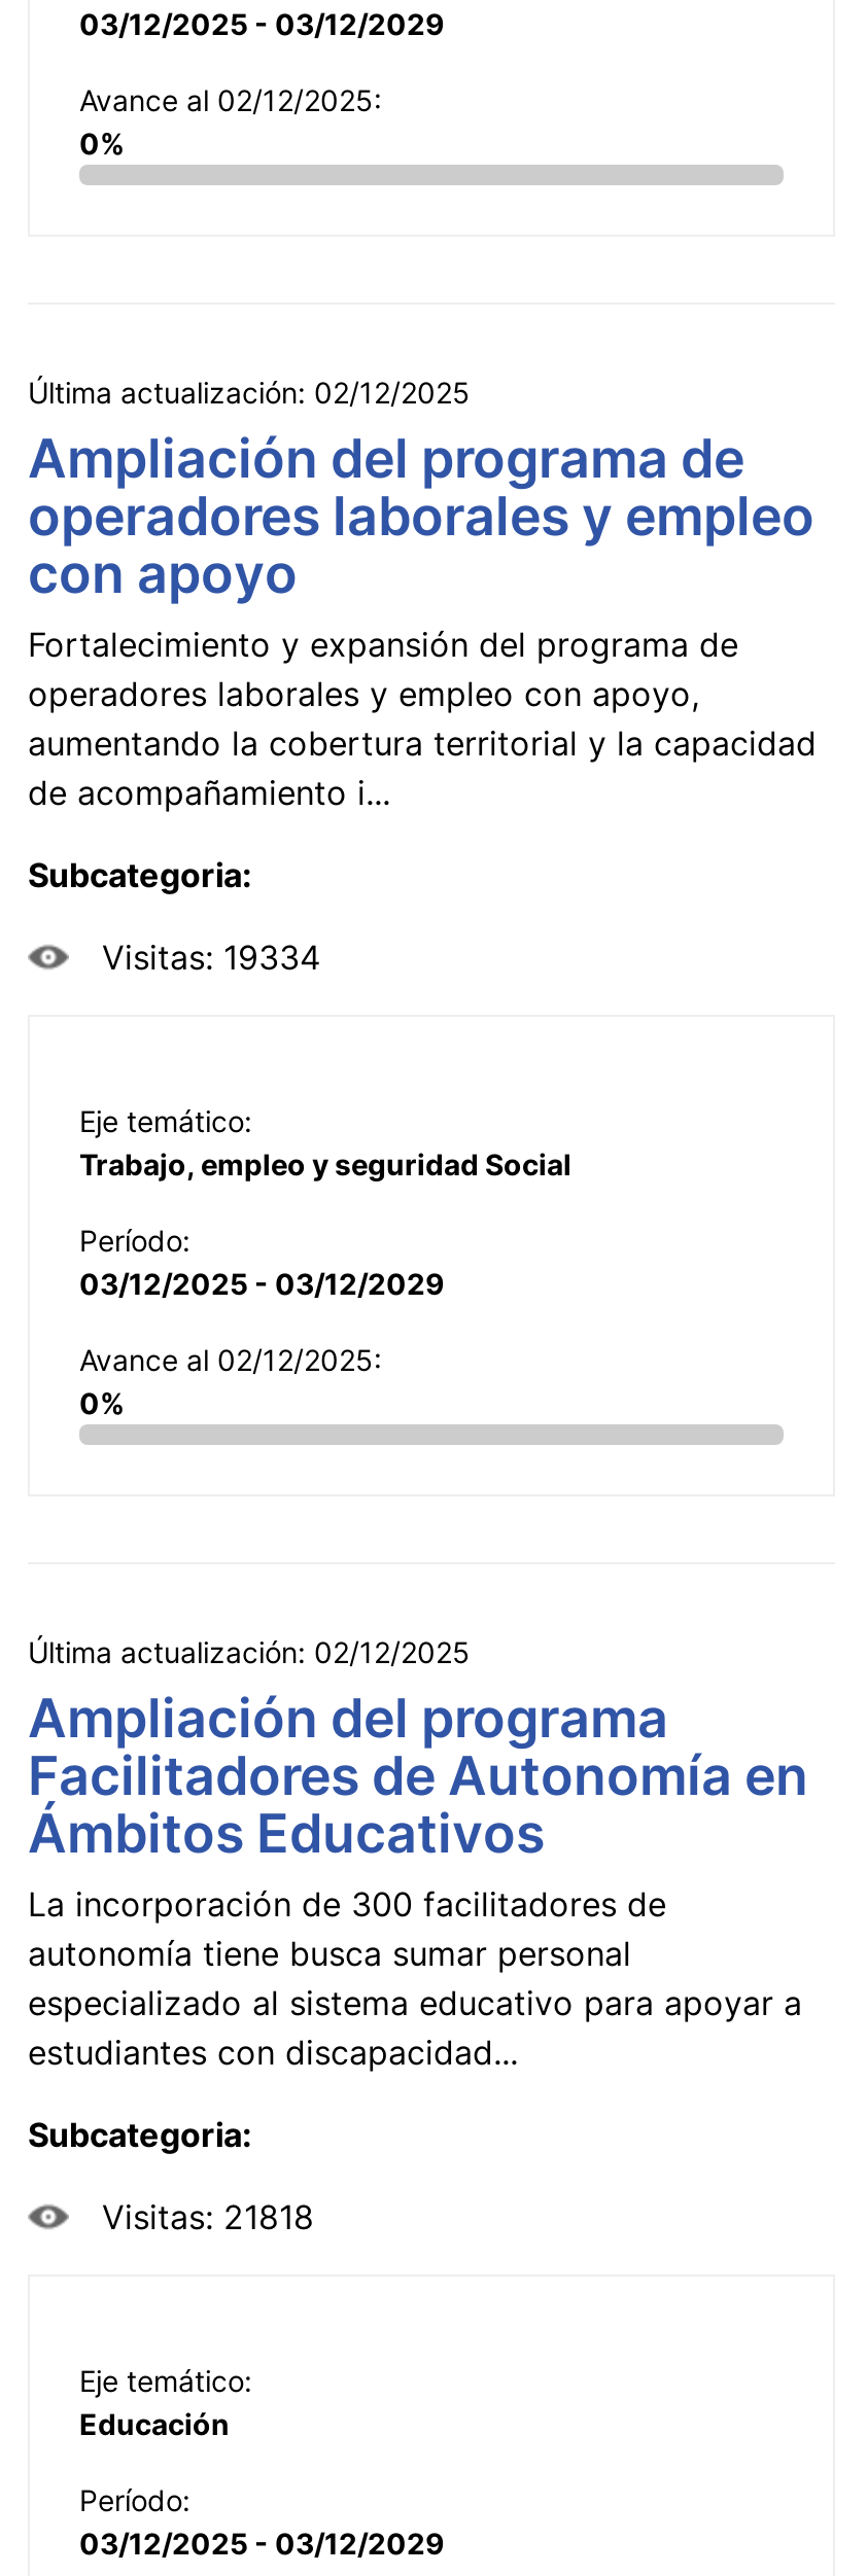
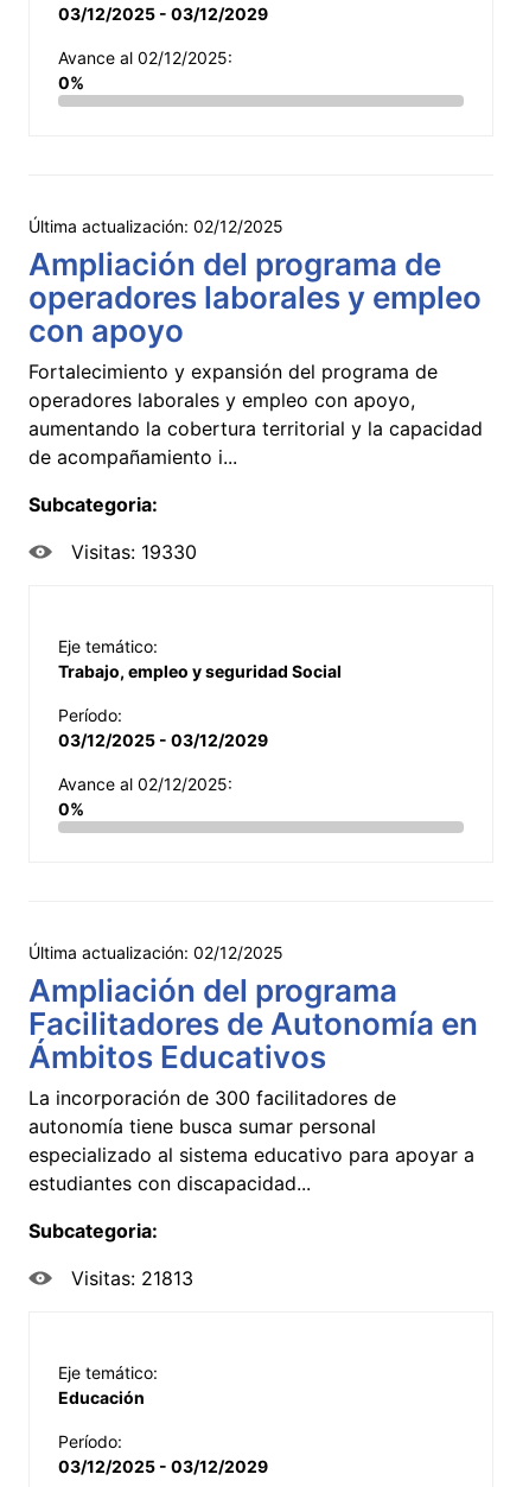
[102,936,320,977] Visitas: 19334 -> [71,540,197,563] Visitas: 19330
[102,2196,314,2237] Visitas: 21818 -> [71,1266,193,1290] Visitas: 21813

